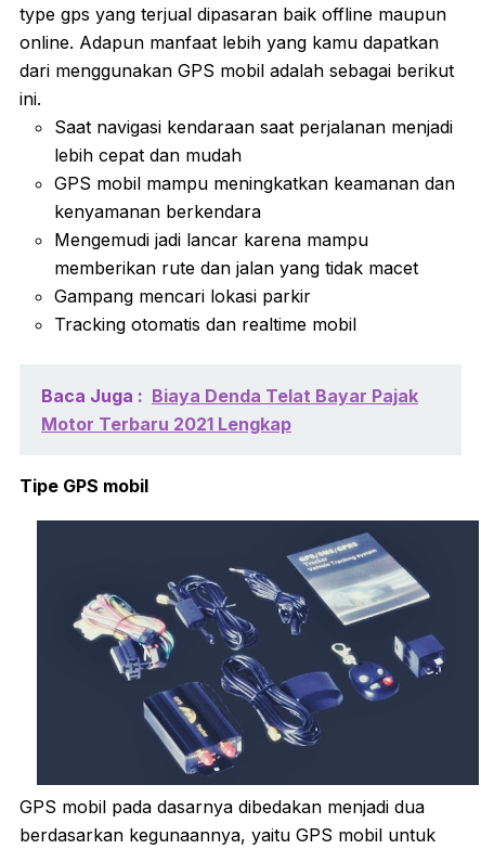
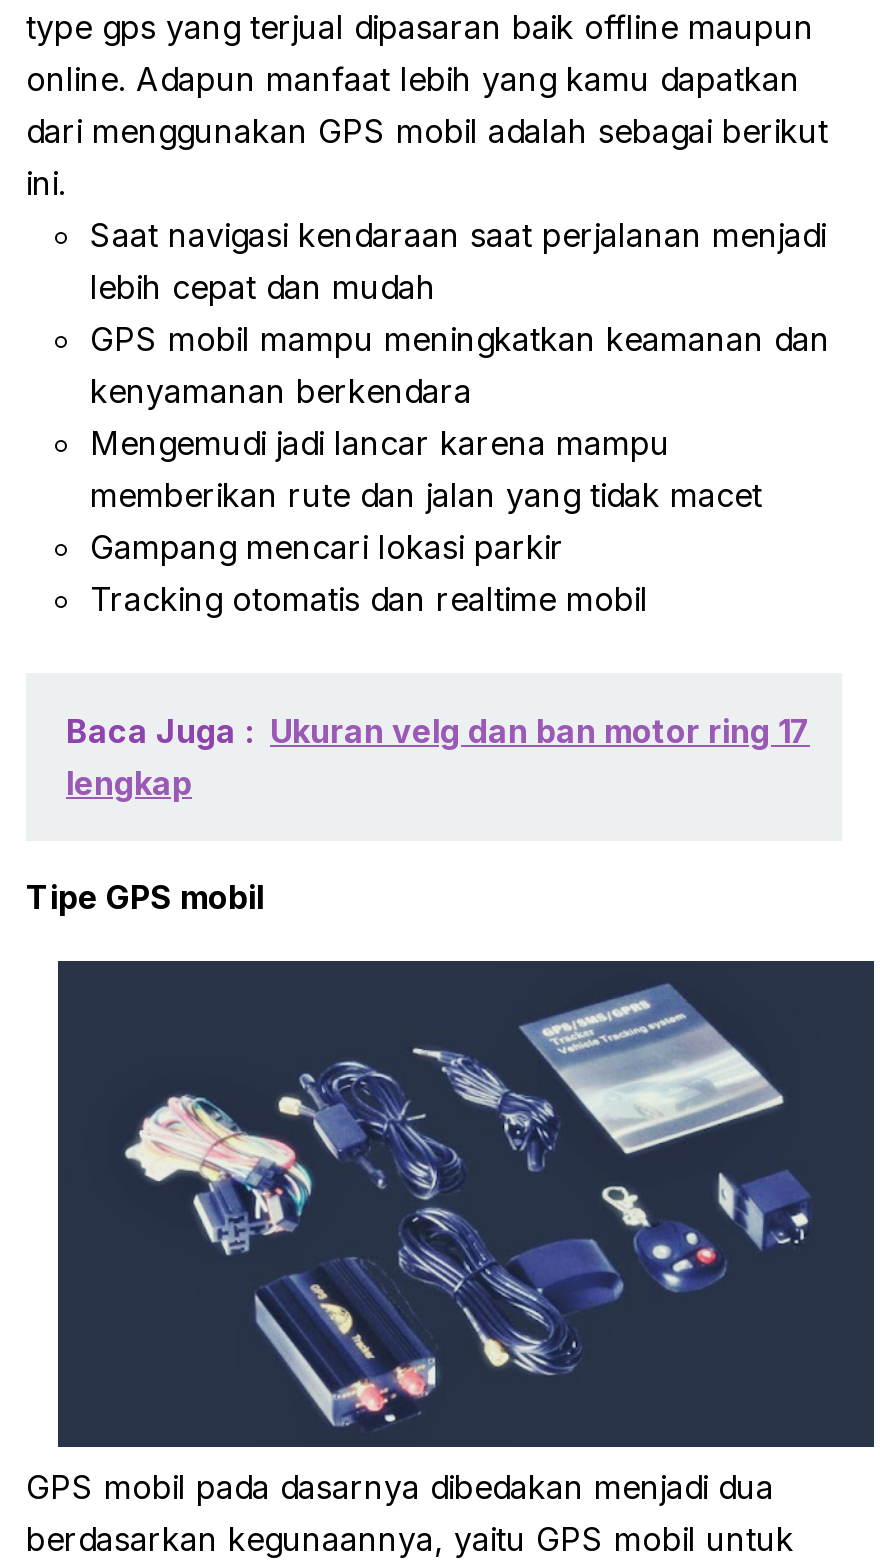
[41,385,418,435] Baca Juga : Biaya Denda Telat Bayar Pajak | Motor Terbaru 2021 Lengkap -> [66,710,810,802] Baca Juga : Ukuran velg dan ban motor ring 17 | lengkap

